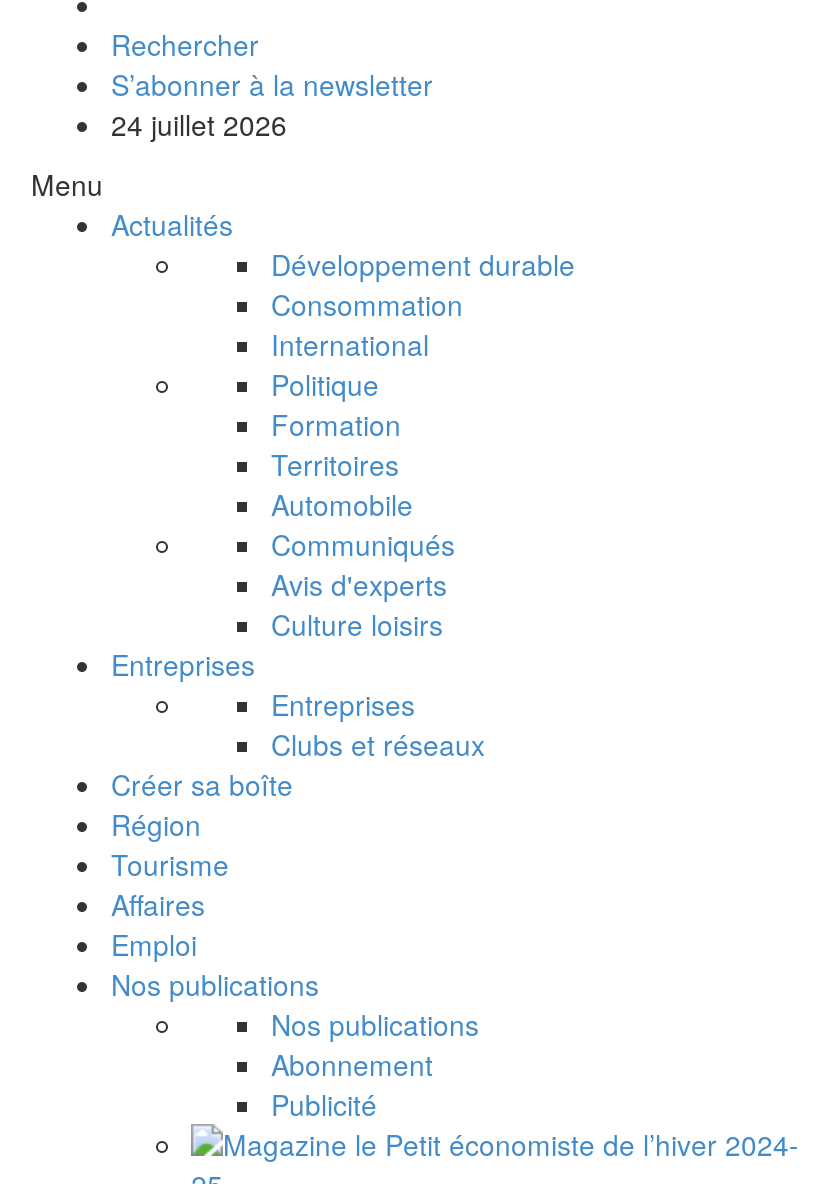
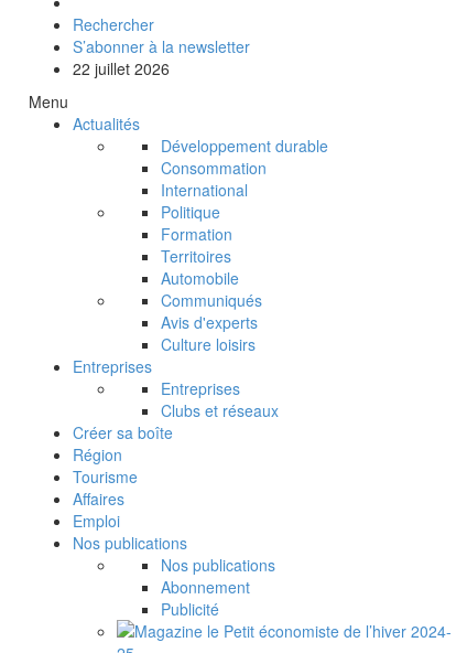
[111,104,287,144] 24 juillet 2026 -> [73,57,170,79] 22 juillet 2026

